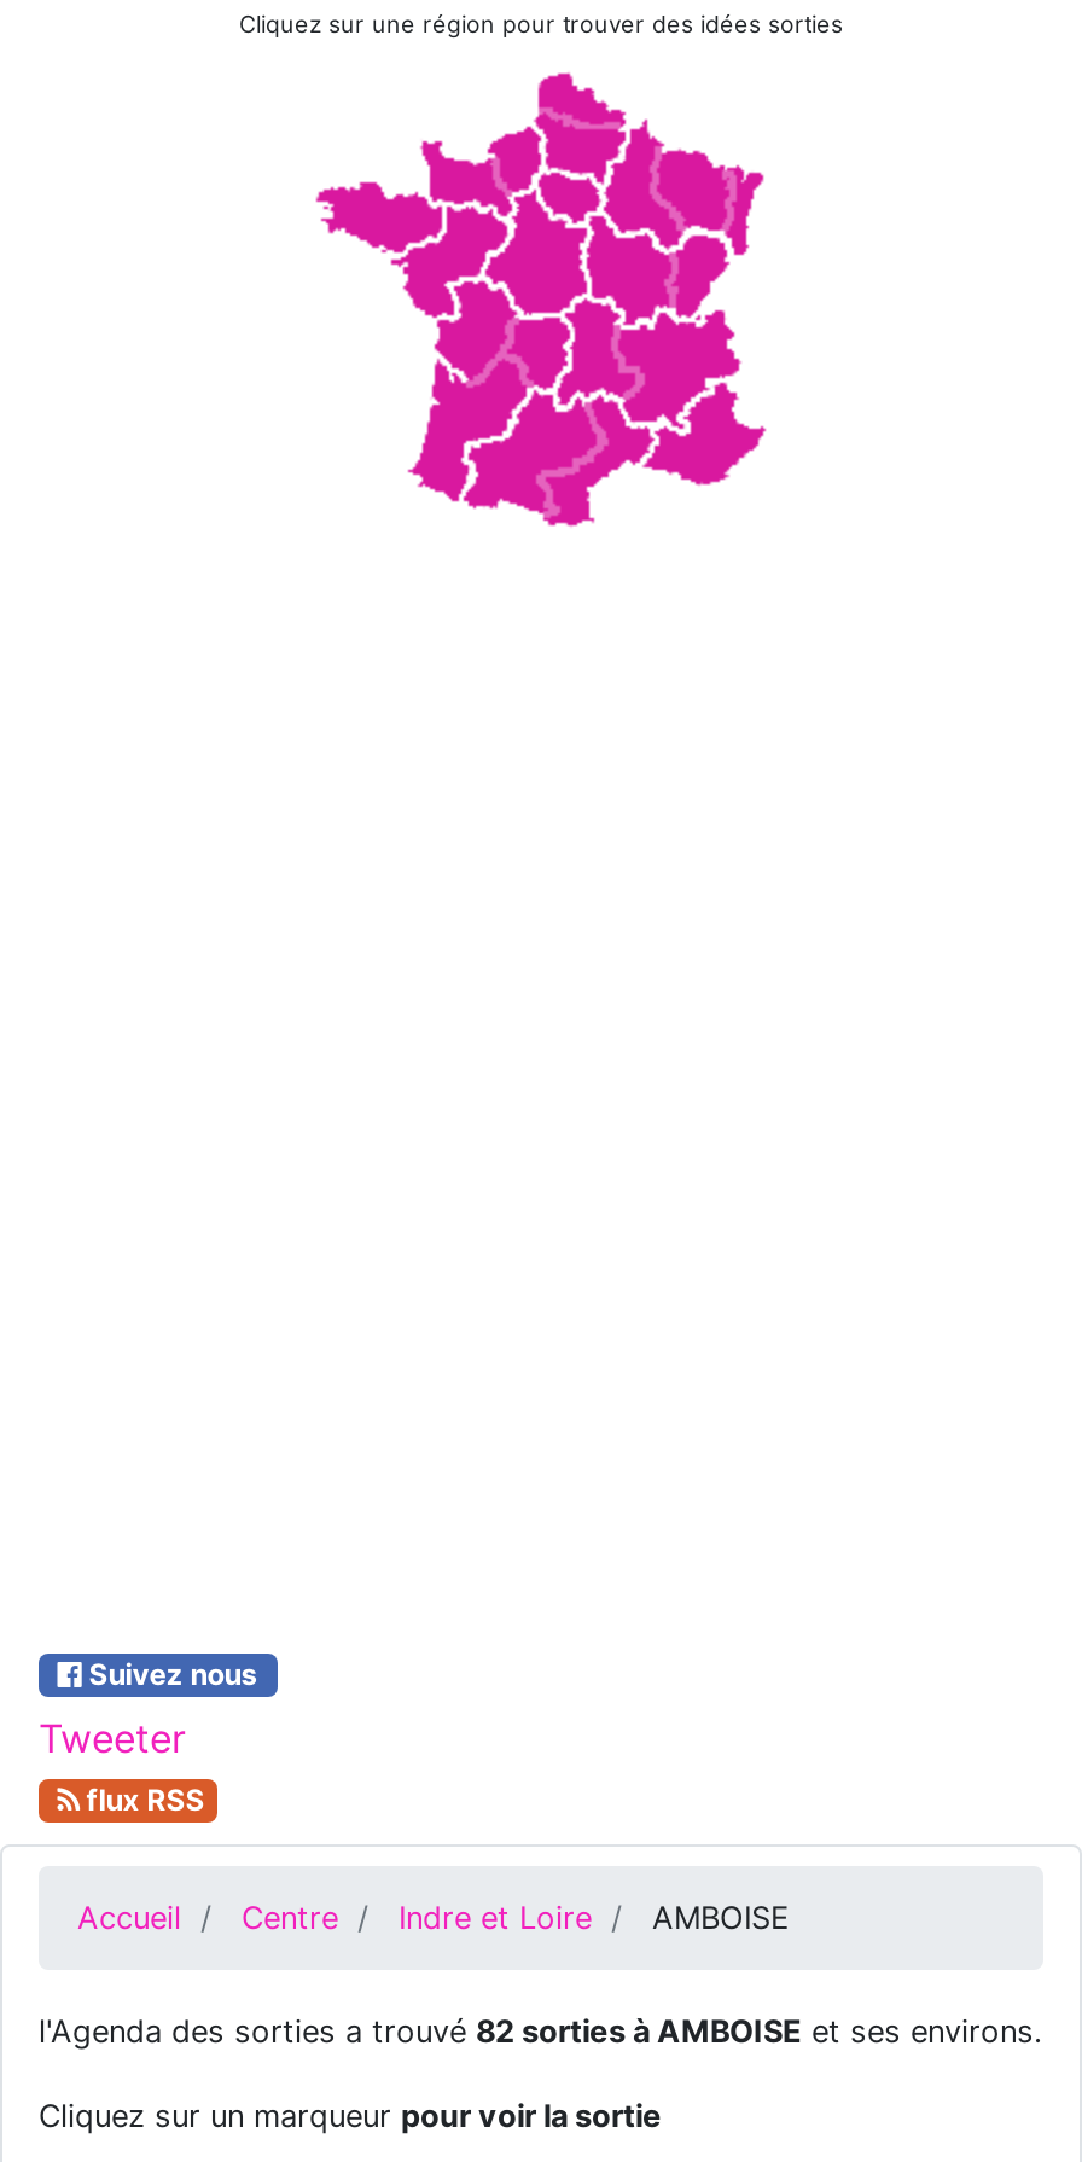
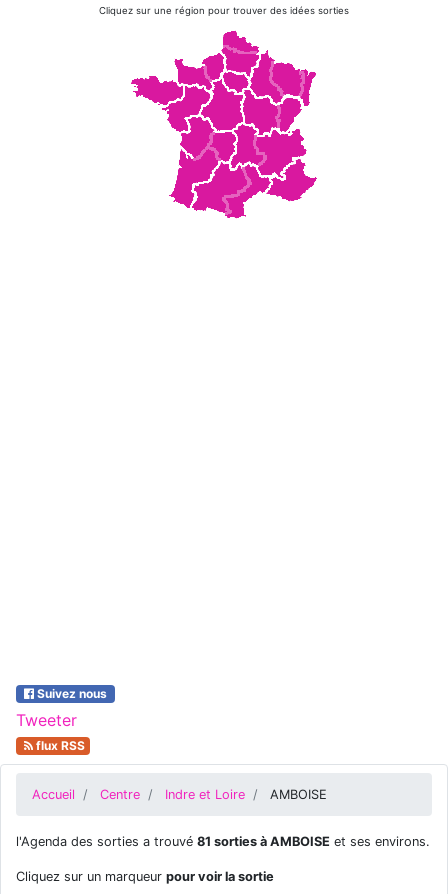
[39,2013,1043,2050] l'Agenda des sorties a trouvé 82 sorties à AMBOISE et ses environs. -> [16,834,430,849] l'Agenda des sorties a trouvé 81 sorties à AMBOISE et ses environs.

